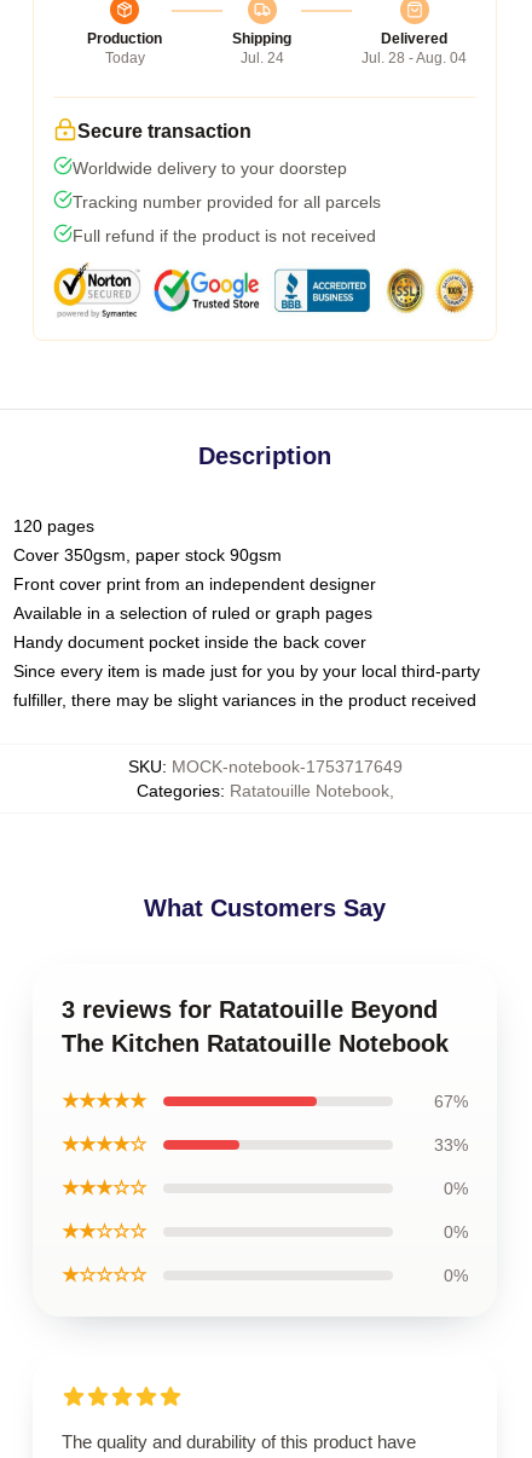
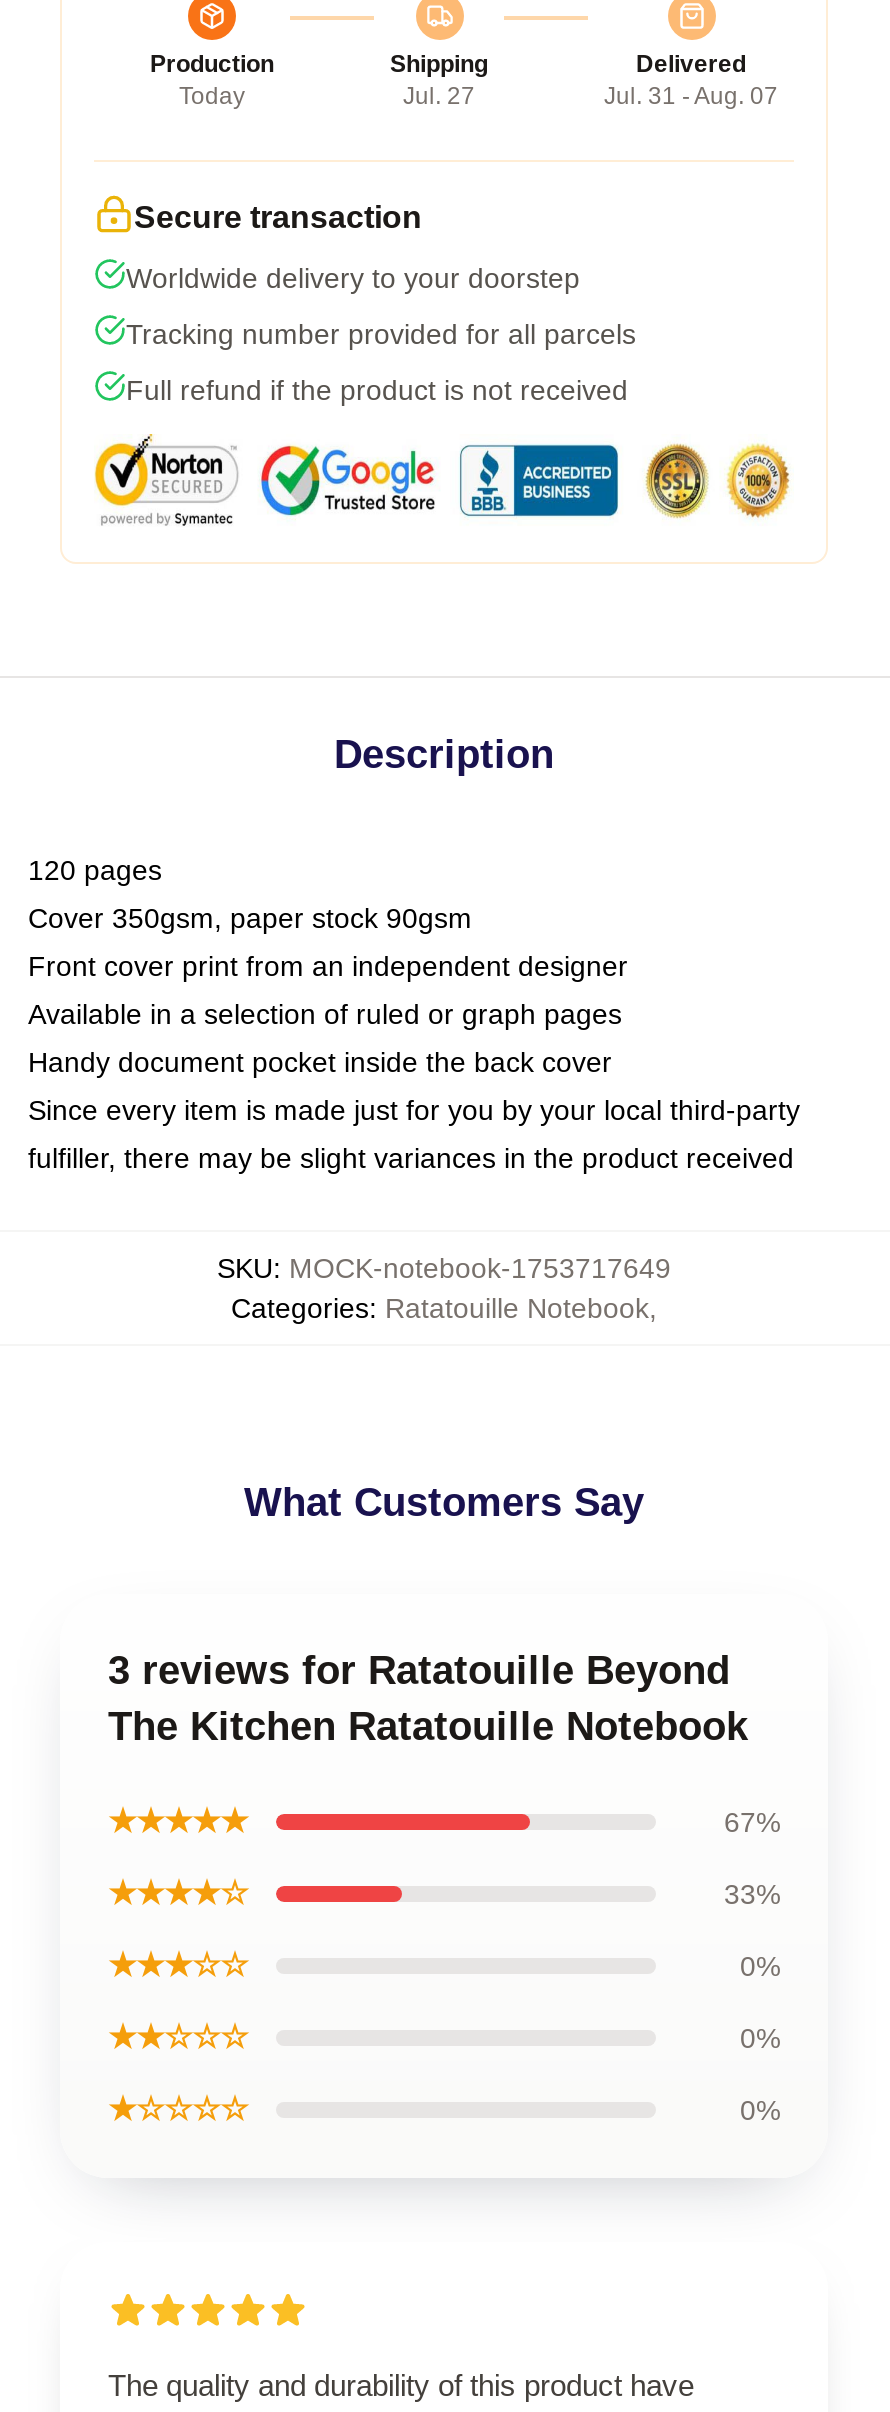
[240,50,284,66] Jul. 24 -> [403,82,475,110] Jul. 27
[362,50,467,66] Jul. 28 - Aug. 04 -> [604,82,778,110] Jul. 31 - Aug. 07

